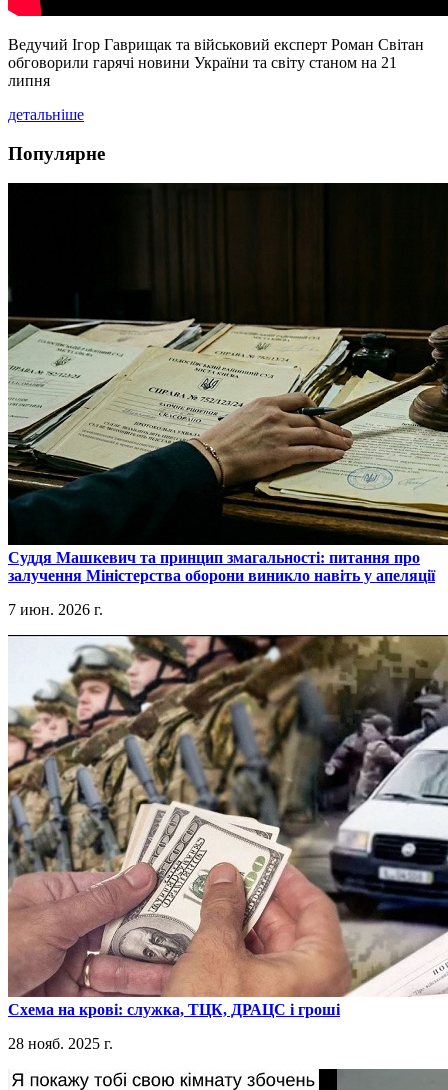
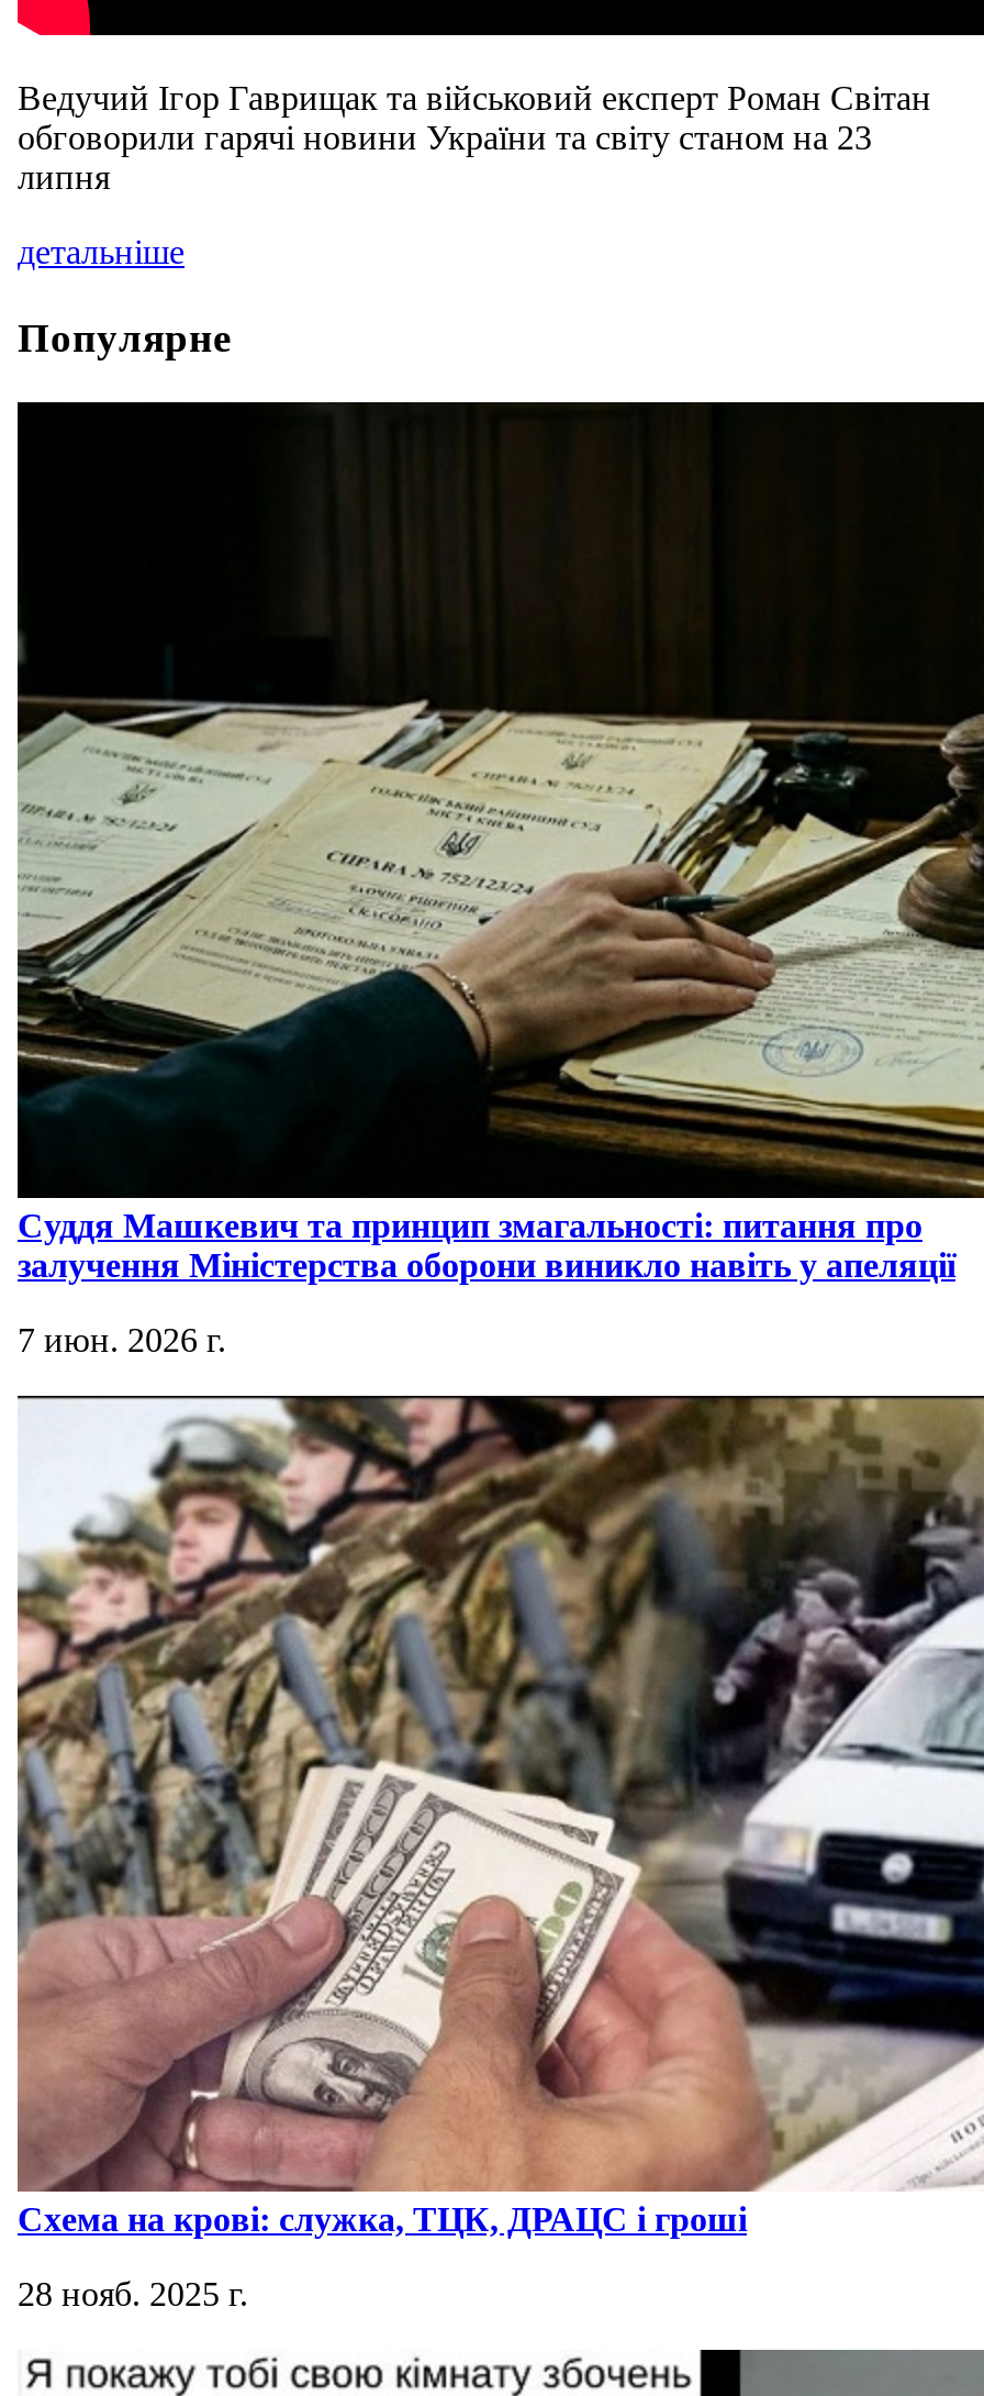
[8,54,397,71] обговорили гарячі новини України та світу станом на 21 -> [18,118,872,156] обговорили гарячі новини України та світу станом на 23

